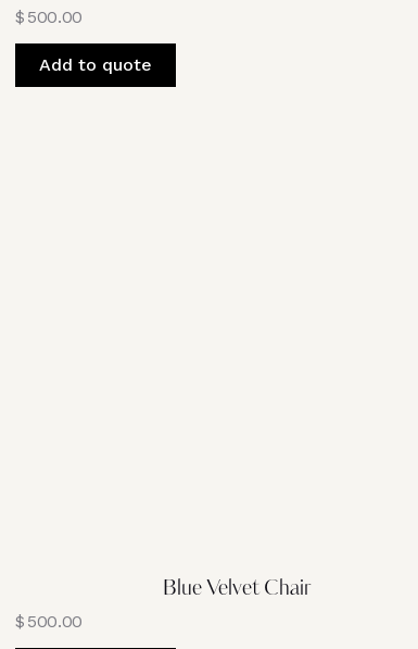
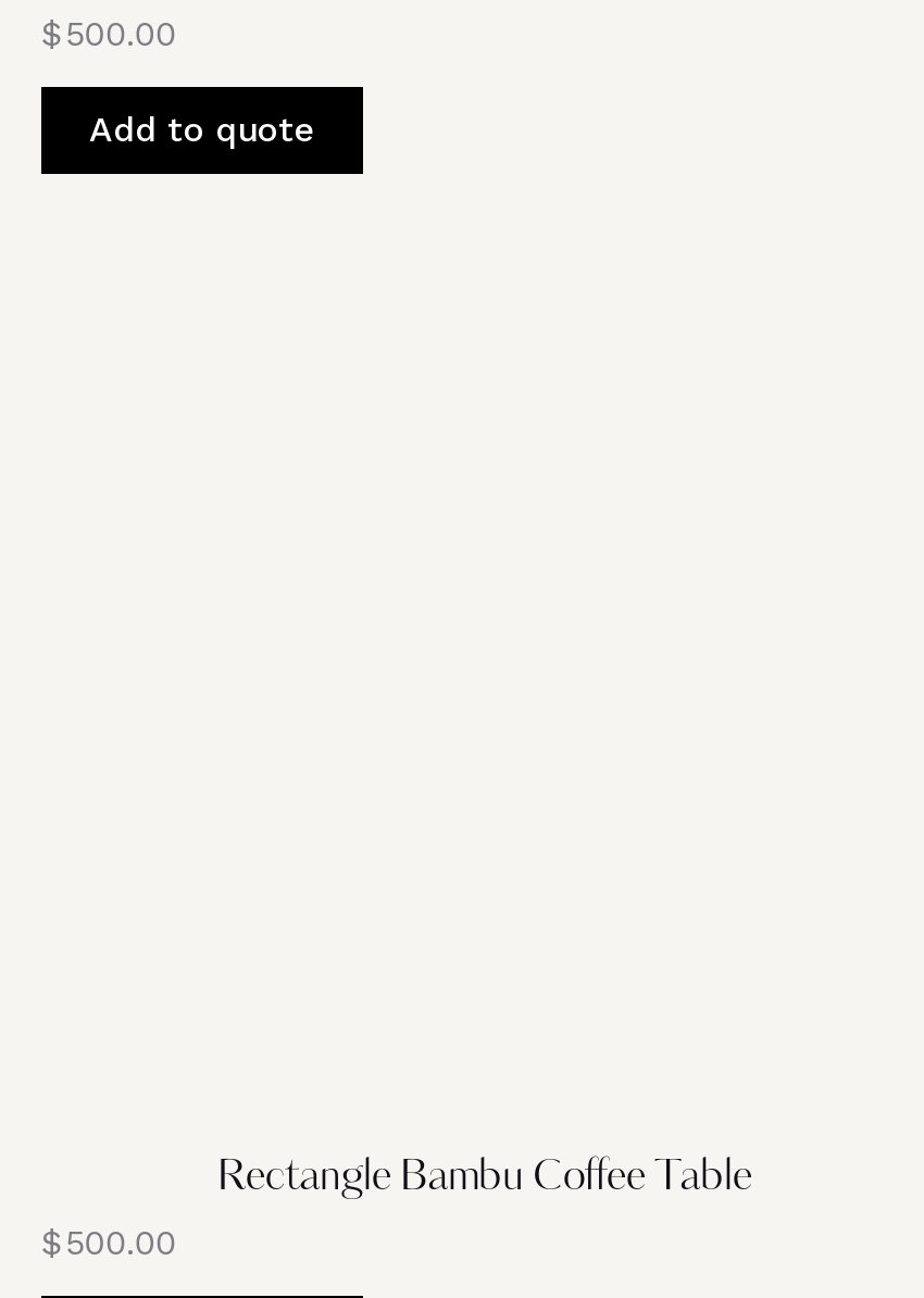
[162,579,311,600] Blue Velvet Chair -> [217,1159,752,1200] Rectangle Bambu Coffee Table

